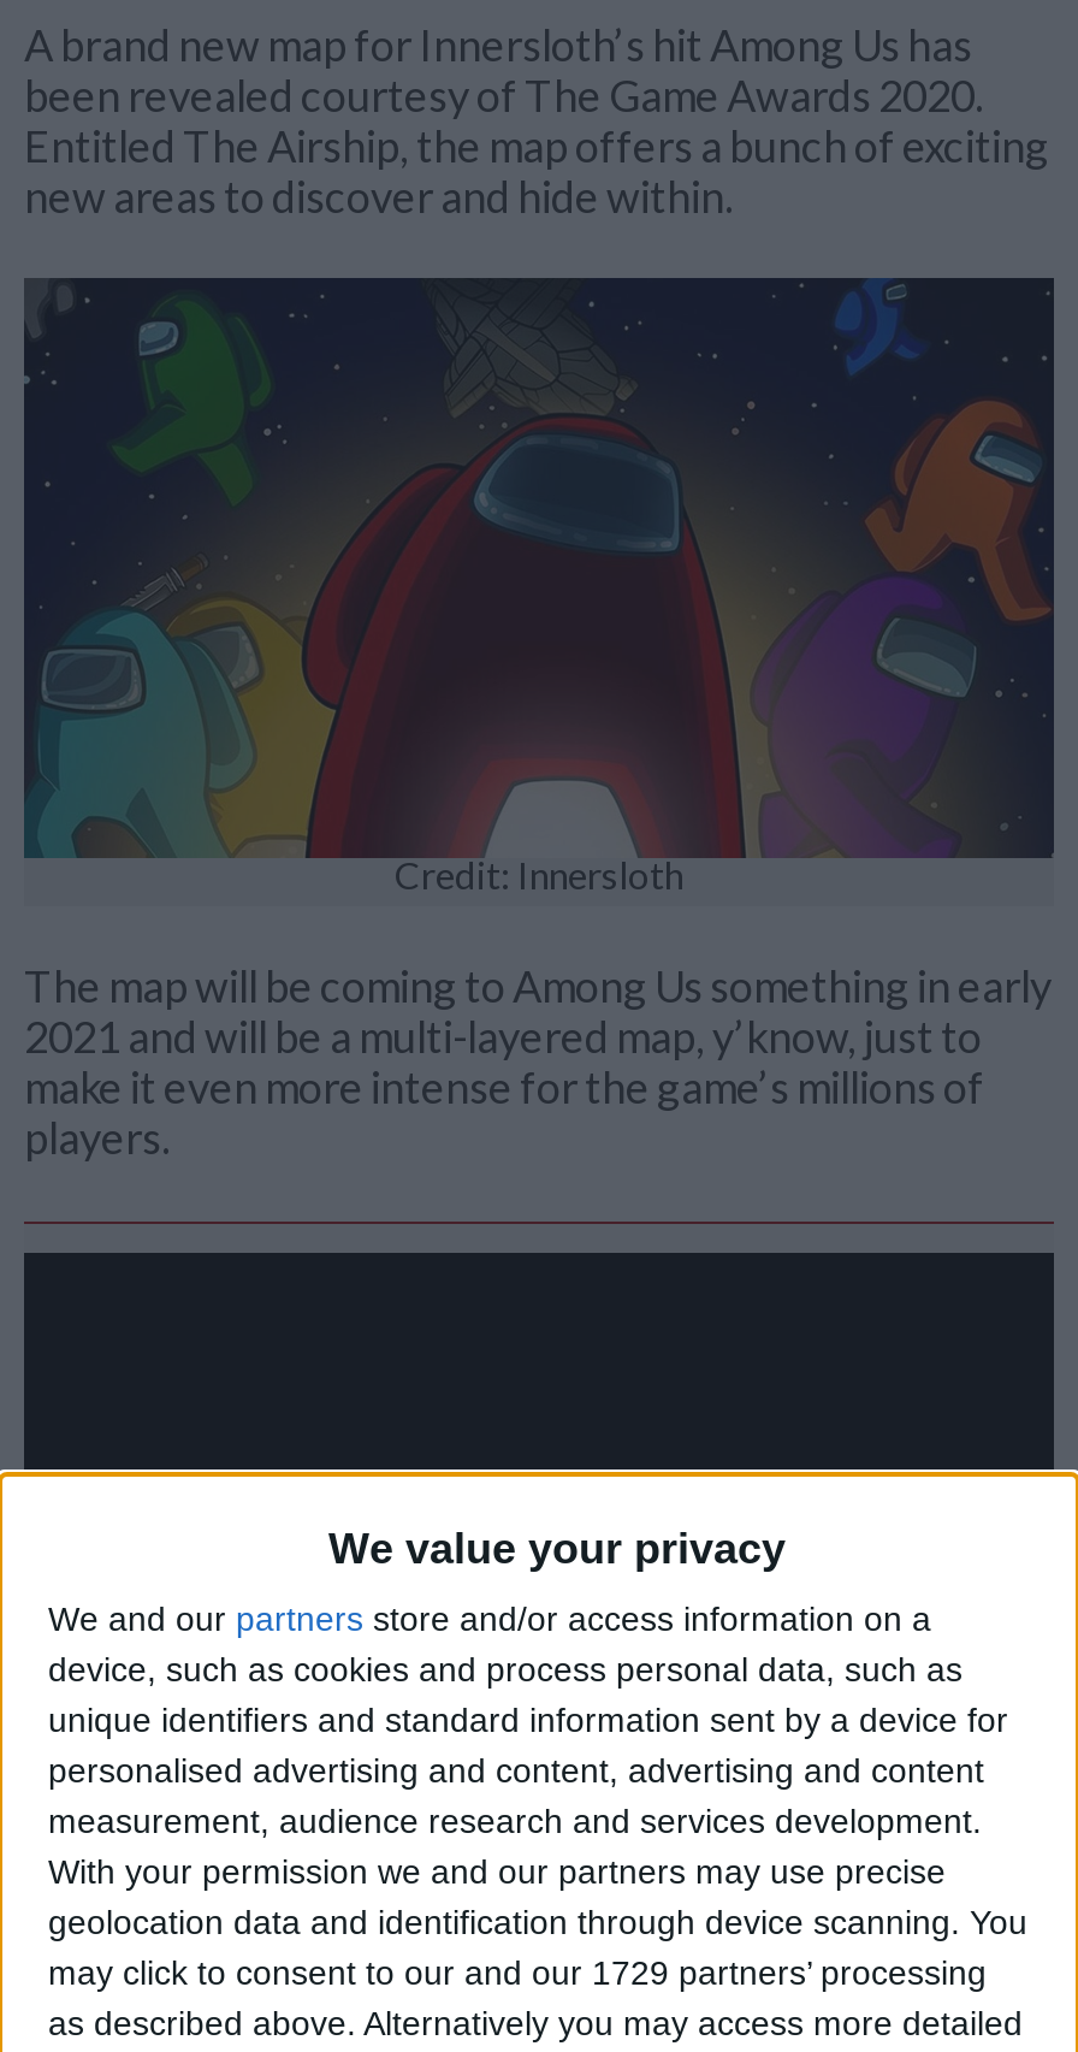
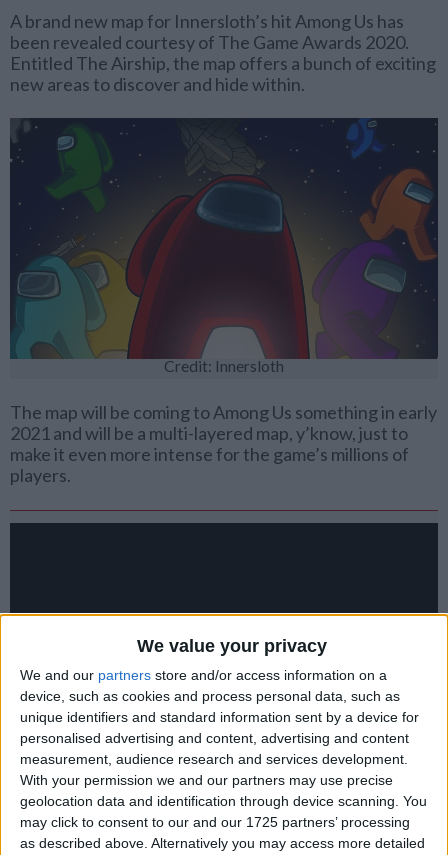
[48,1954,987,1993] may click to consent to our and our 1729 partners’ processing -> [20,814,410,830] may click to consent to our and our 1725 partners’ processing

